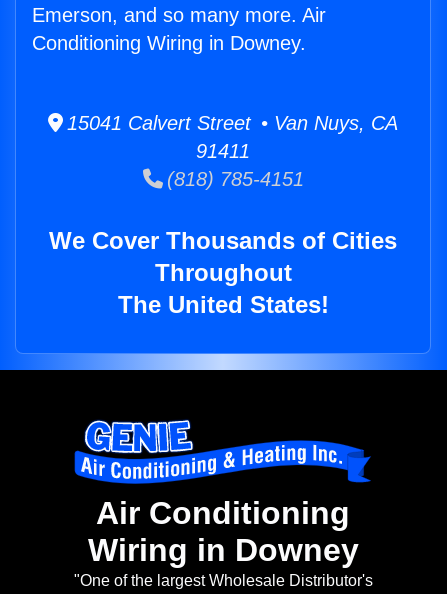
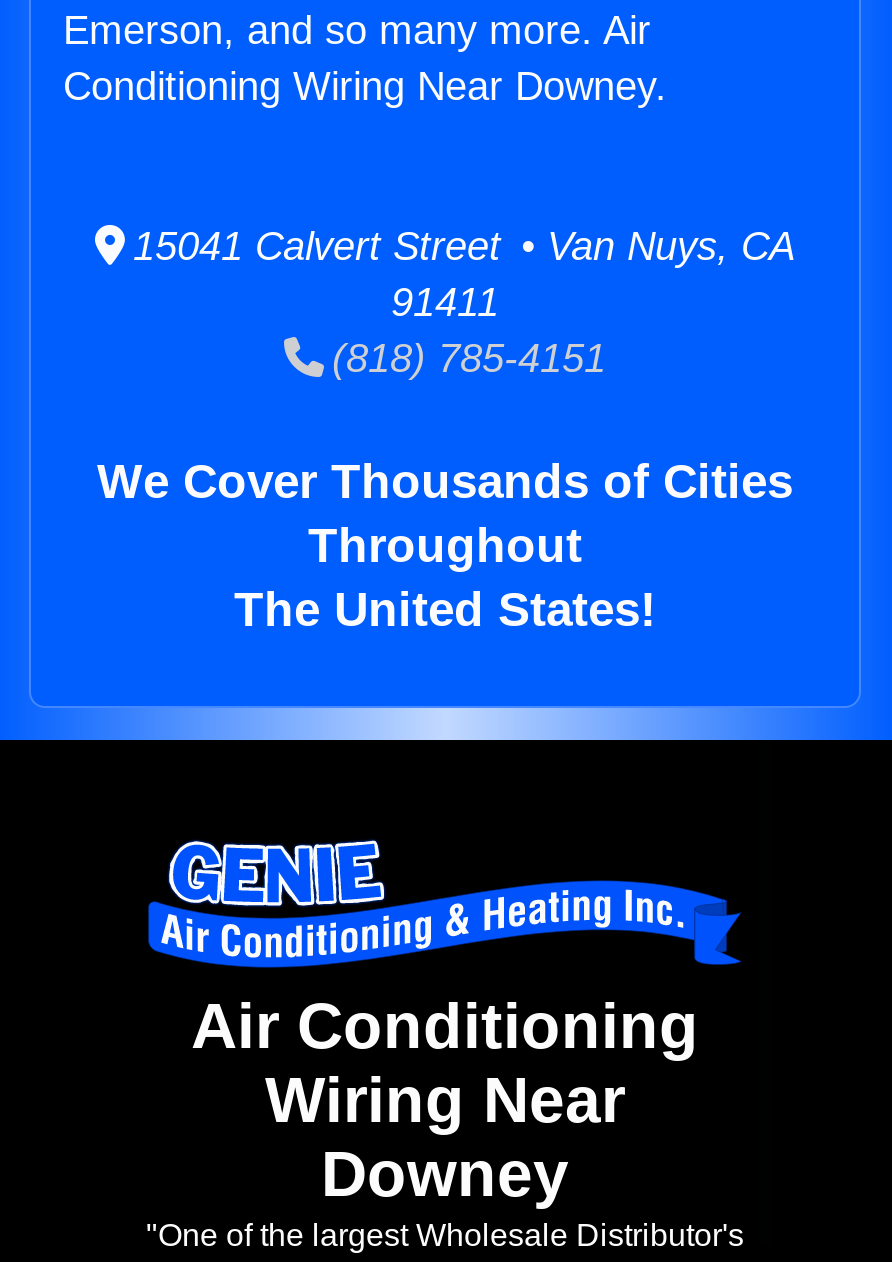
[32,32,306,54] Conditioning Wiring in Downey. -> [63,64,667,108] Conditioning Wiring Near Downey.
[87,532,358,568] Wiring in Downey -> [265,1065,625,1211] Wiring Near | Downey

